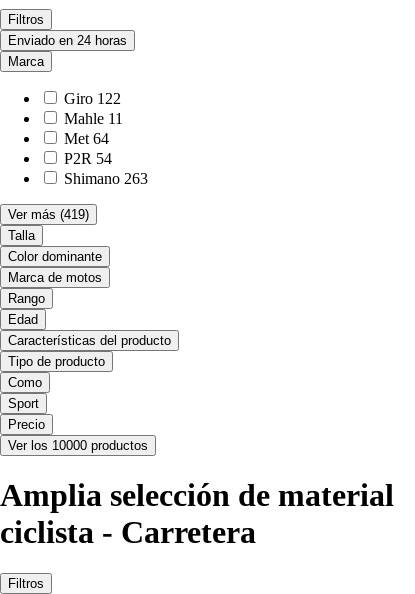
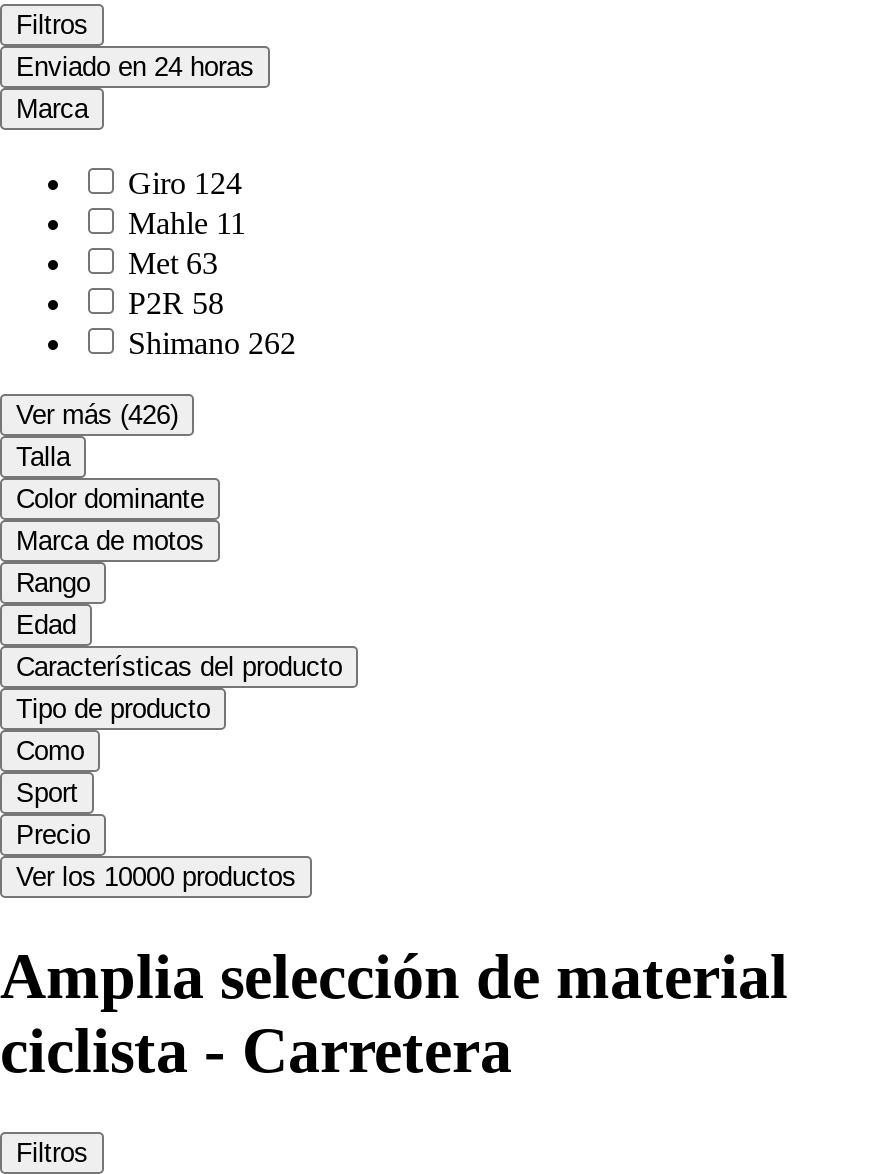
[64,90,121,107] Giro 122 -> [128,166,242,200] Giro 124
[64,130,109,147] Met 64 -> [128,246,218,280] Met 63
[64,150,112,167] P2R 54 -> [128,286,224,320] P2R 58
[64,170,148,187] Shimano 263 -> [128,326,296,360] Shimano 262
[8,207,89,222] Ver más (419) -> [16,400,178,430] Ver más (426)

